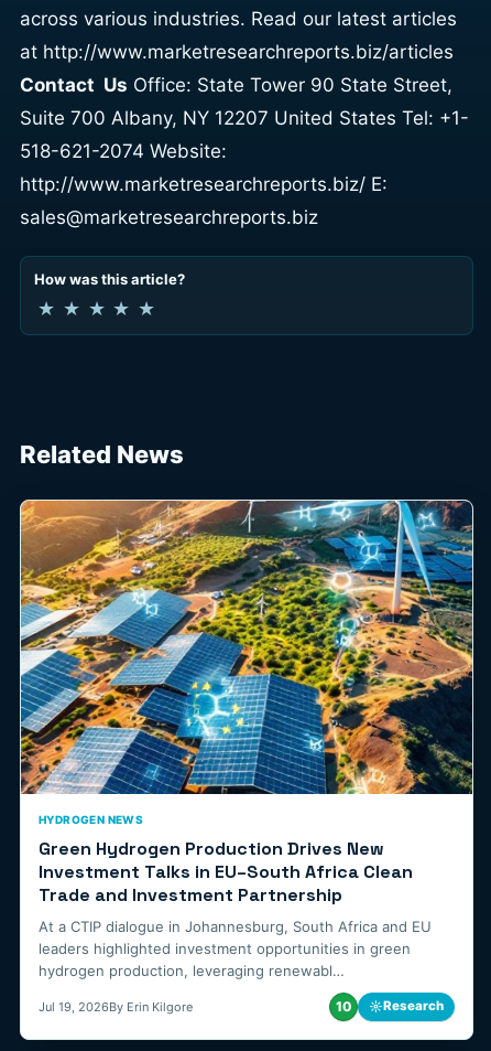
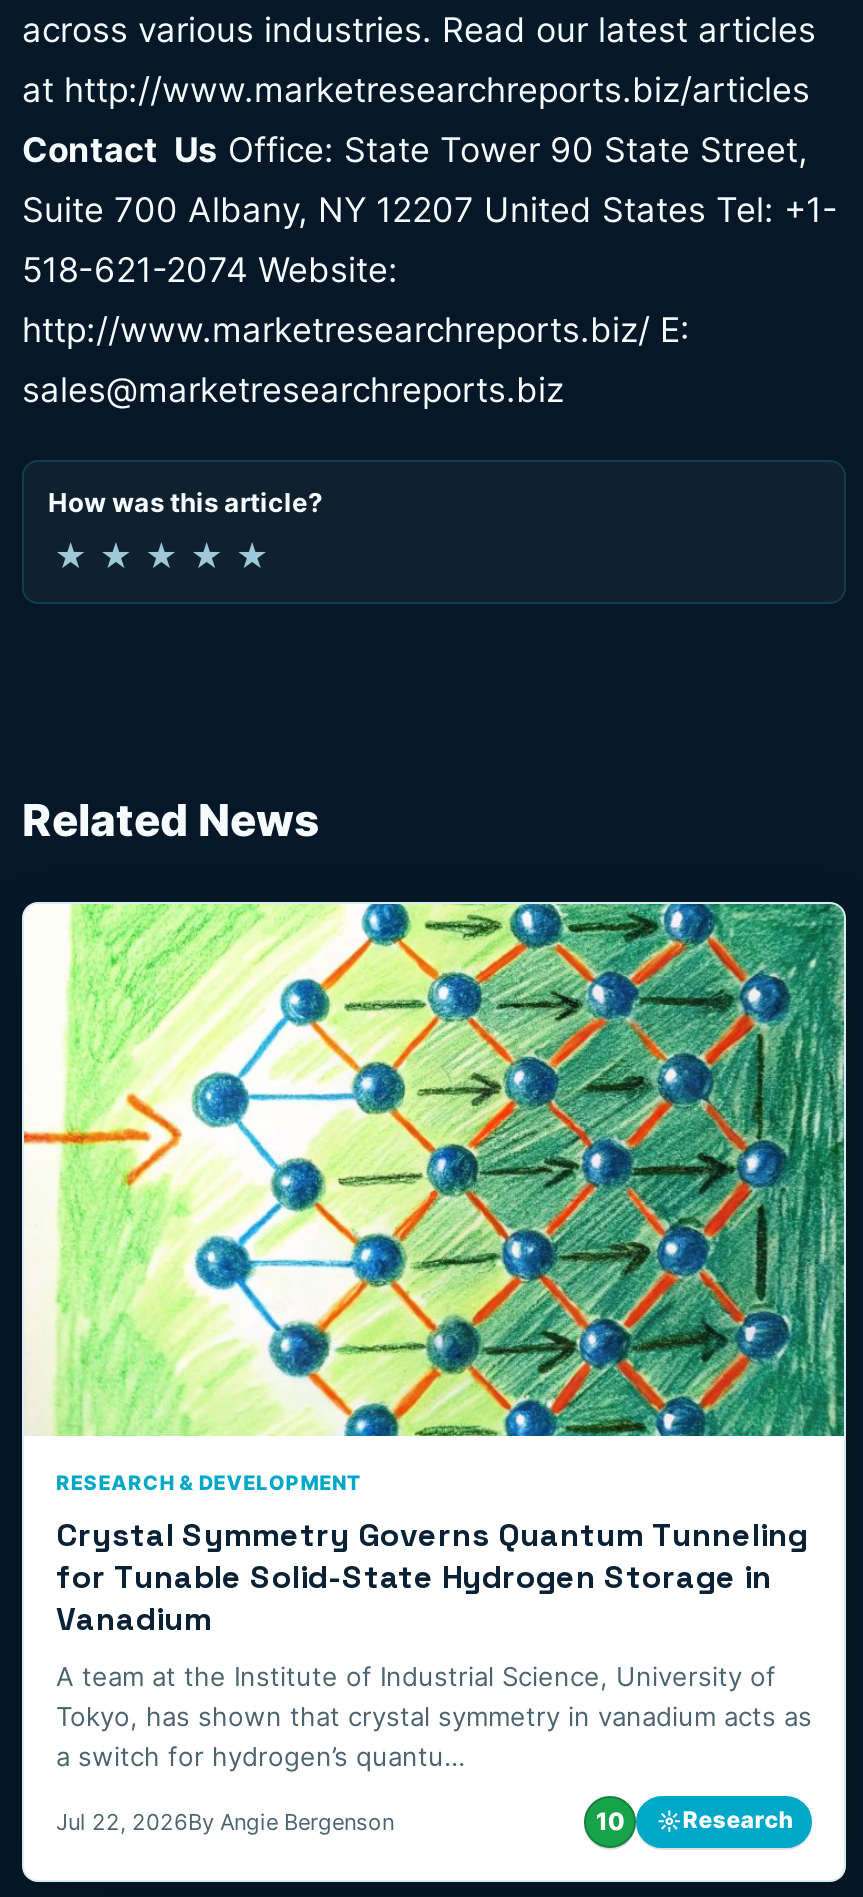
[20,500,473,826] [image] | HYDROGEN NEWS -> [22,902,846,1494] [image] | RESEARCH & DEVELOPMENT
[39,837,413,906] Green Hydrogen Production Drives New | Investment Talks in EU–South Africa Clean | Trade and Investment Partnership -> [56,1514,808,1640] Crystal Symmetry Governs Quantum Tunneling | for Tunable Solid-State Hydrogen Storage in | Vanadium
[39,917,432,979] At a CTIP dialogue in Johannesburg, South Africa and EU | leaders highlighted investment opportunities in green | hydrogen production, leveraging renewabl… -> [56,1660,812,1772] A team at the Institute of Industrial Science, University of | Tokyo, has shown that crystal symmetry in vanadium acts as | a switch for hydrogen’s quantu…
[39,999,193,1014] Jul 19, 2026By Erin Kilgore -> [56,1808,394,1836] Jul 22, 2026By Angie Bergenson

